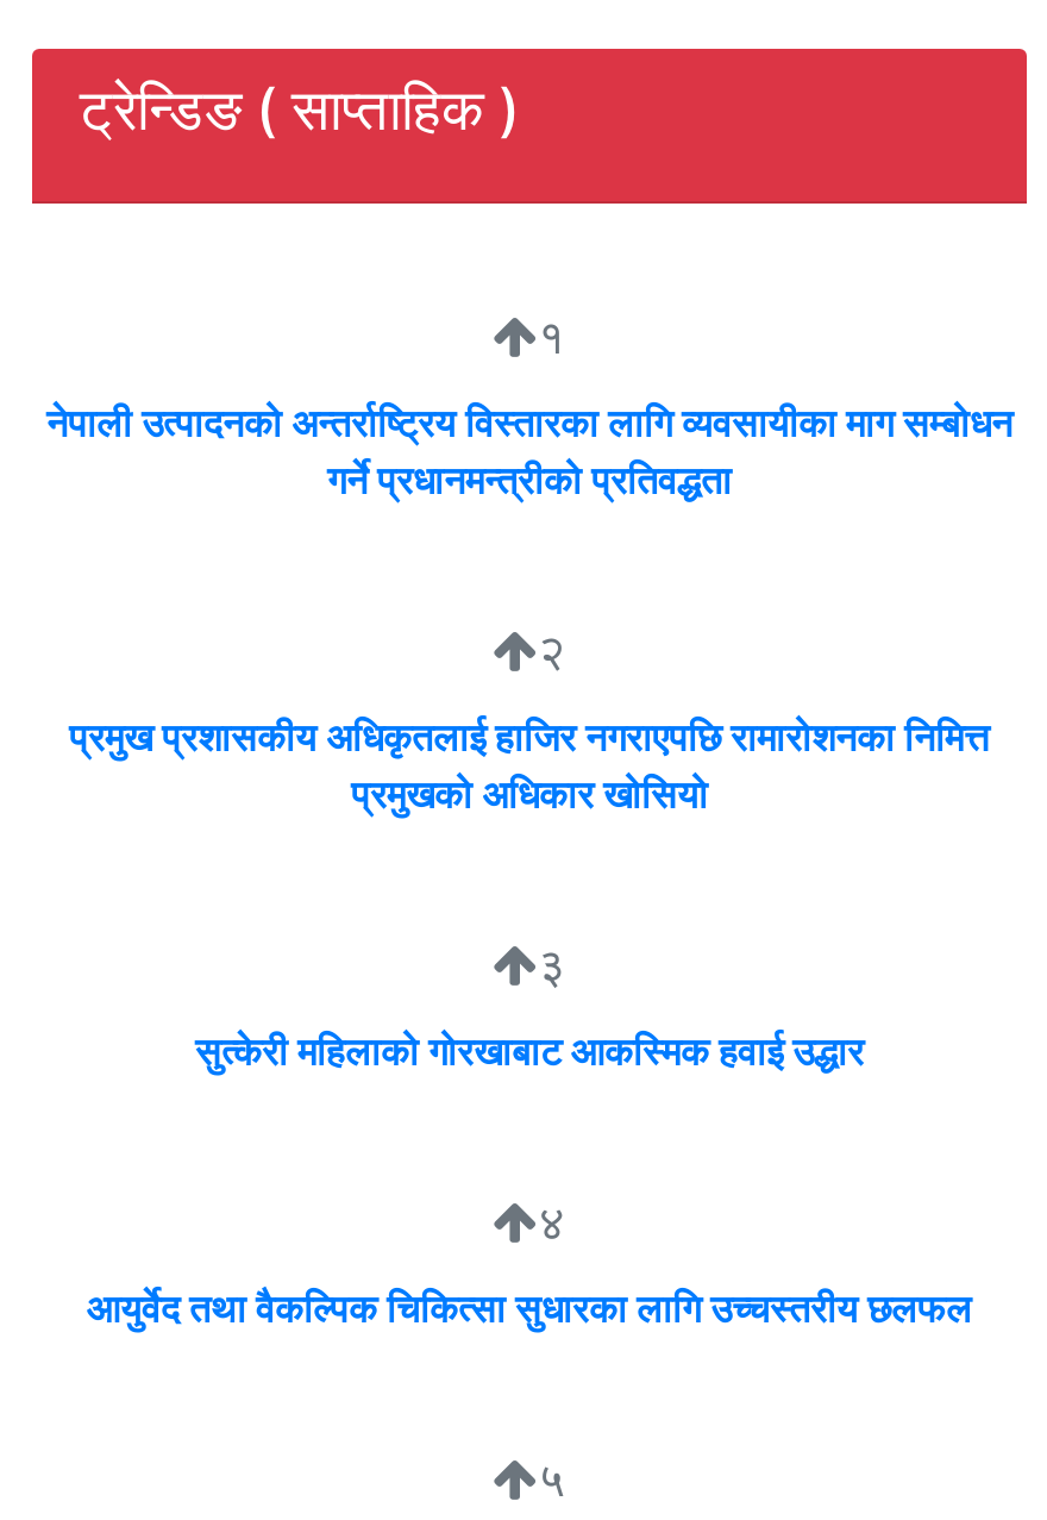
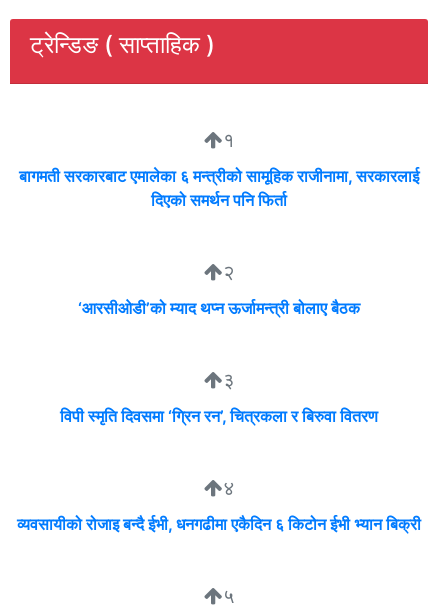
[46,399,1012,504] नेपाली उत्पादनको अन्तर्राष्ट्रिय विस्तारका लागि व्यवसायीका माग सम्बोधन | गर्ने प्रधानमन्त्रीको प्रतिवद्धता -> [19,166,419,210] बागमती सरकारबाट एमालेका ६ मन्त्रीको सामूहिक राजीनामा, सरकारलाई | दिएको समर्थन पनि फिर्ता
[69,713,990,818] प्रमुख प्रशासकीय अधिकृतलाई हाजिर नगराएपछि रामारोशनका निमित्त | प्रमुखको अधिकार खोसियो -> [78,298,360,318] ‘आरसीओडी’को म्याद थप्न ऊर्जामन्त्री बोलाए बैठक
[195,1028,864,1075] सुत्केरी महिलाको गोरखाबाट आकस्मिक हवाई उद्धार -> [60,406,378,426] विपी स्मृति दिवसमा ‘ग्रिन रन’, चित्रकला र बिरुवा वितरण
[87,1285,972,1332] आयुर्वेद तथा वैकल्पिक चिकित्सा सुधारका लागि उच्चस्तरीय छलफल -> [17,514,421,534] व्यवसायीको रोजाइ बन्दै ईभी, धनगढीमा एकैदिन ६ किटोन ईभी भ्यान बिक्री

